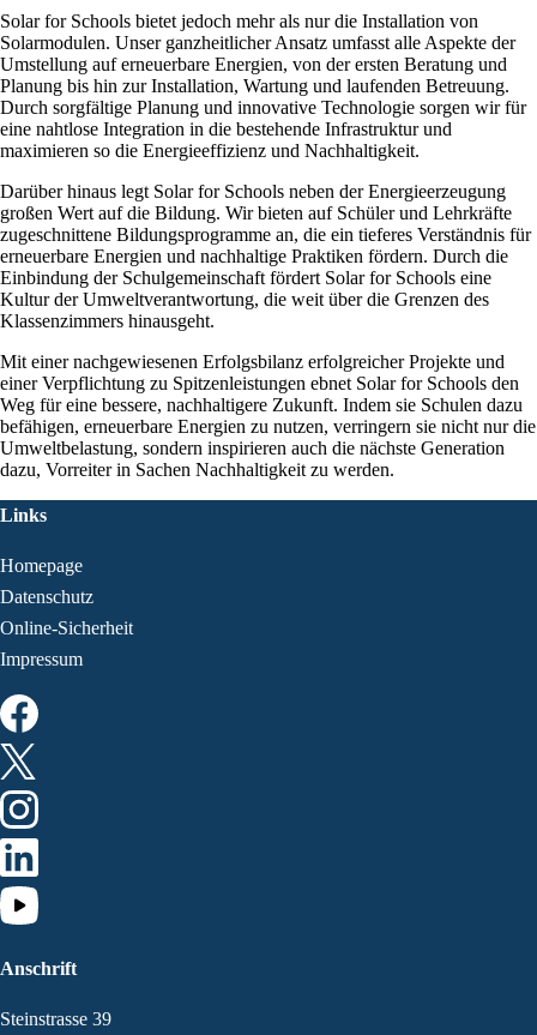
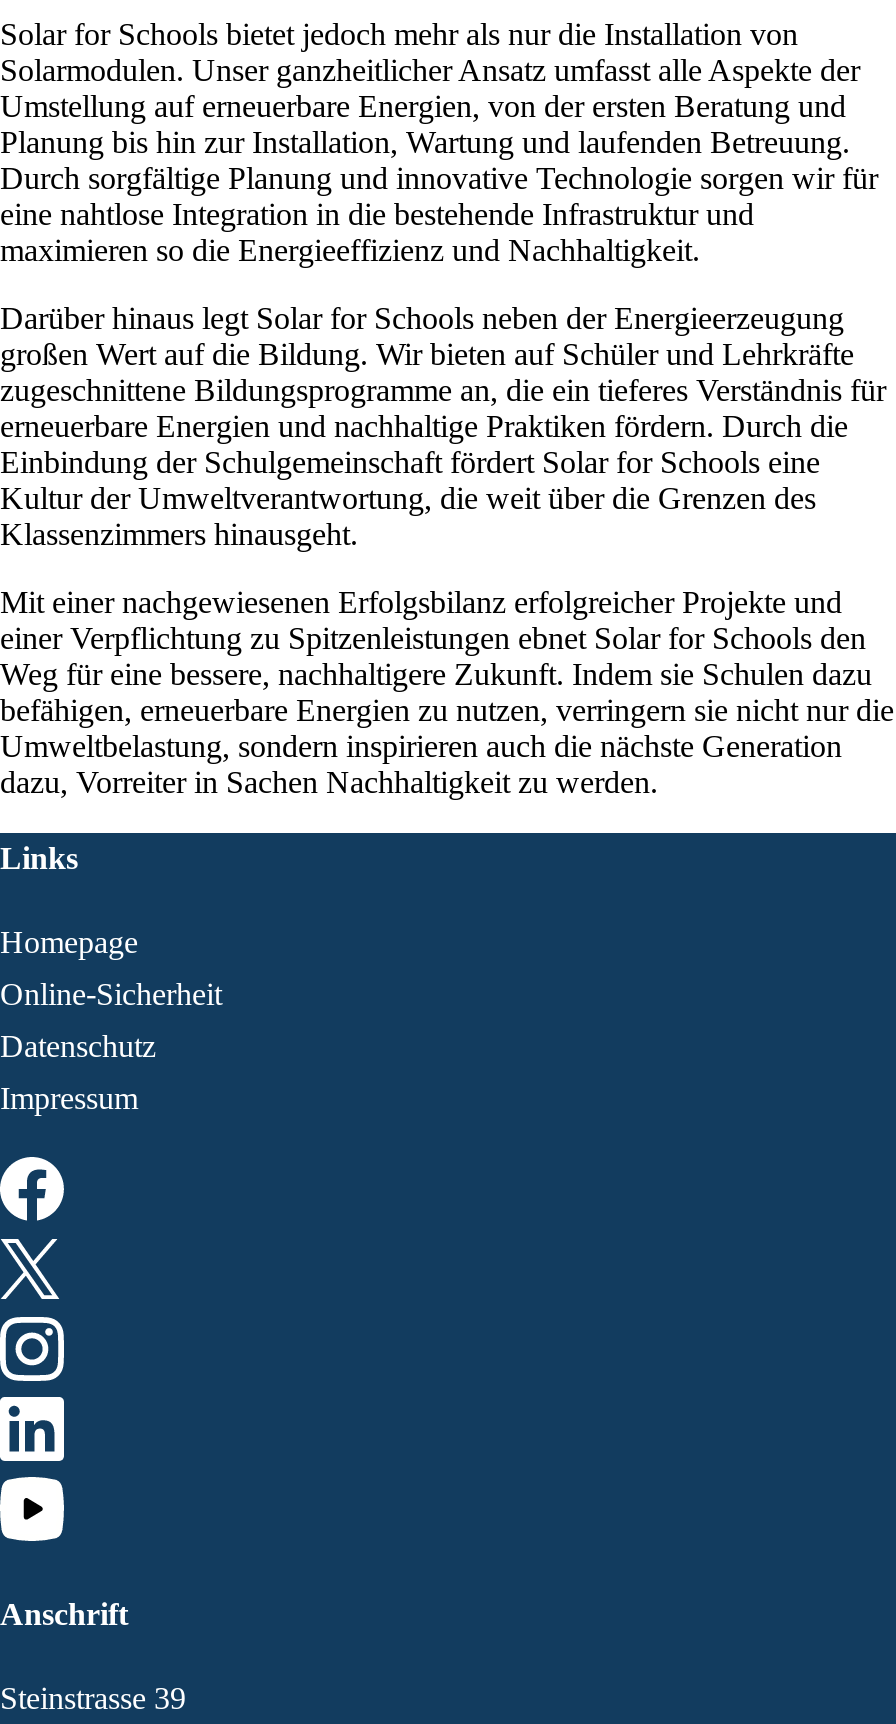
moved [0,586,93,607] -> [0,1029,156,1063]: Datenschutz
moved [0,617,133,638] -> [0,977,222,1011]: Online-Sicherheit

